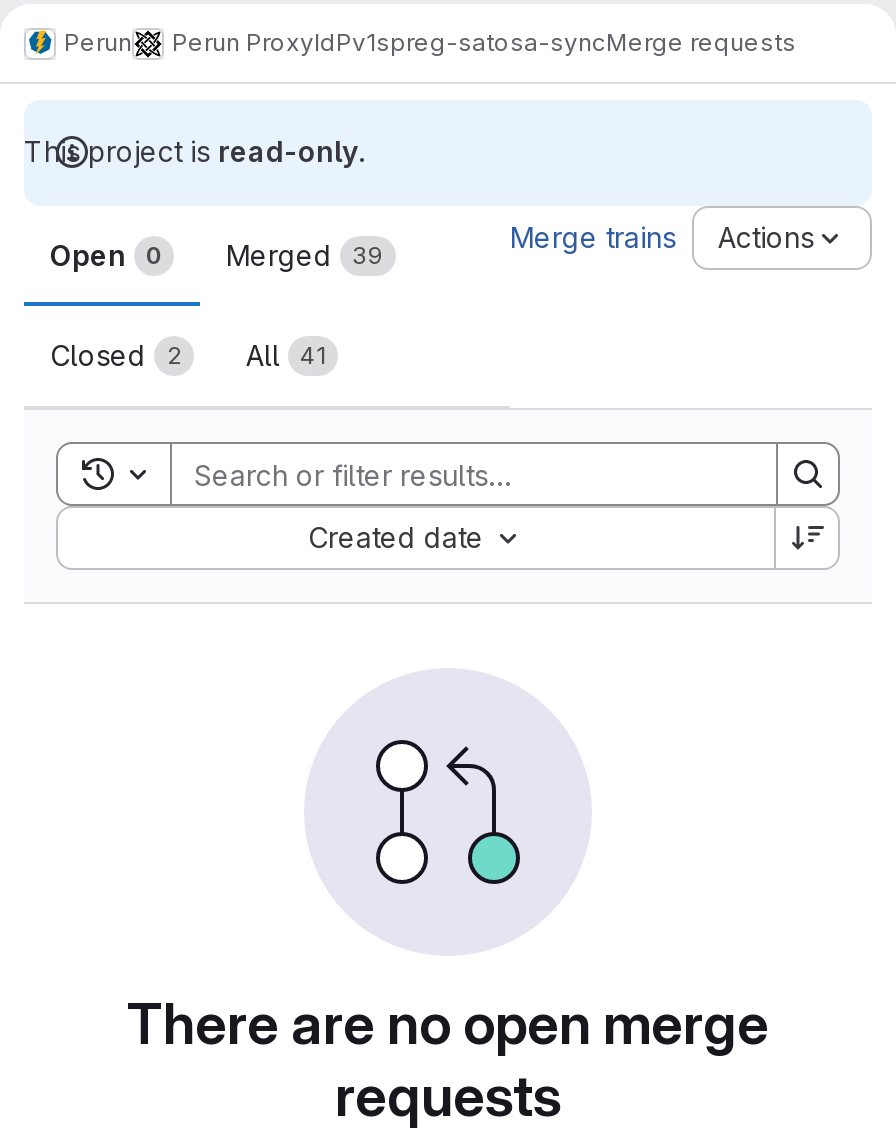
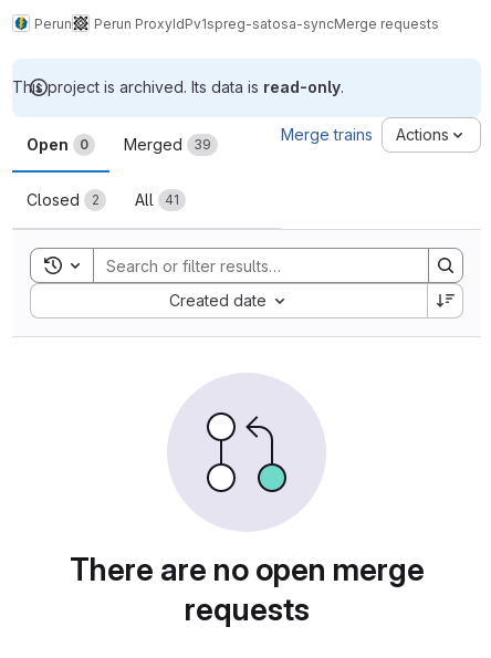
[24,134,364,168] This project is read-only. -> [12,77,344,96] This project is archived. Its data is read-only.

